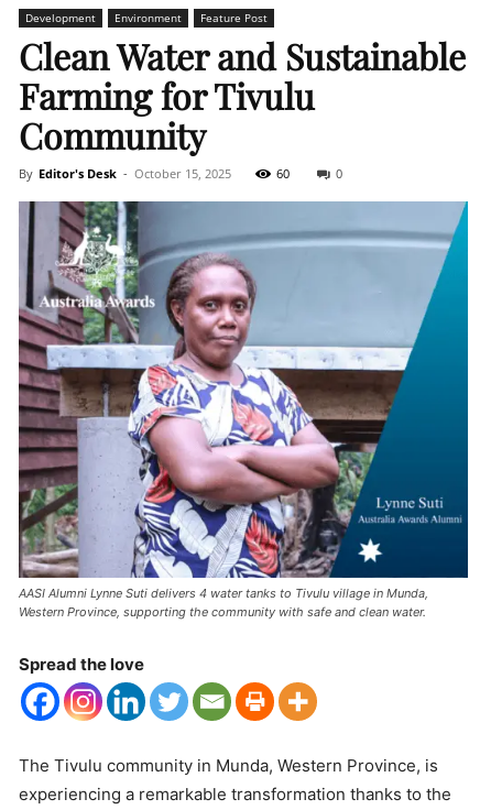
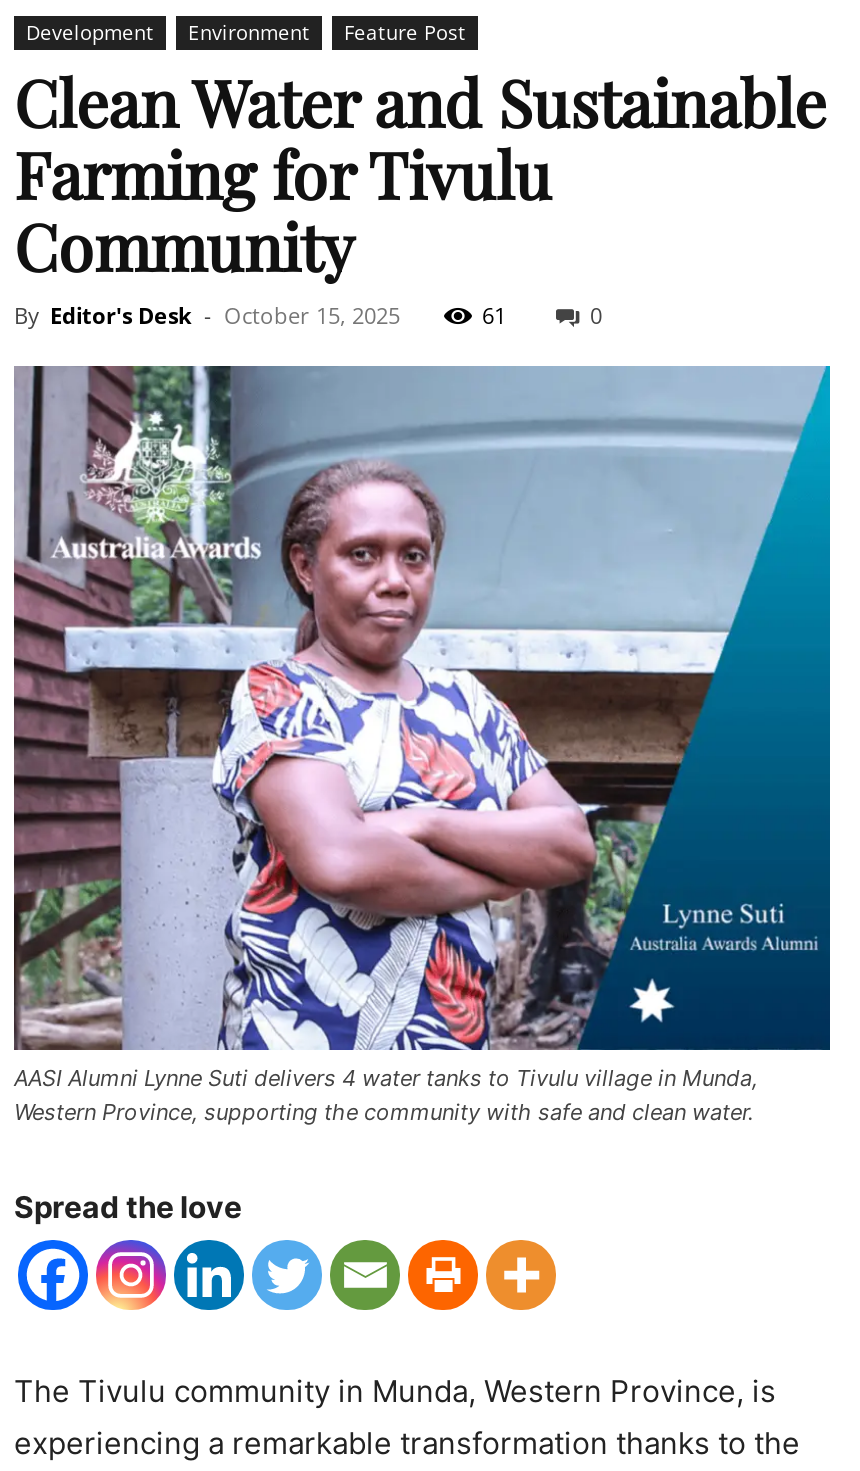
[276,165,290,182] 60 -> [482,300,506,330] 61

